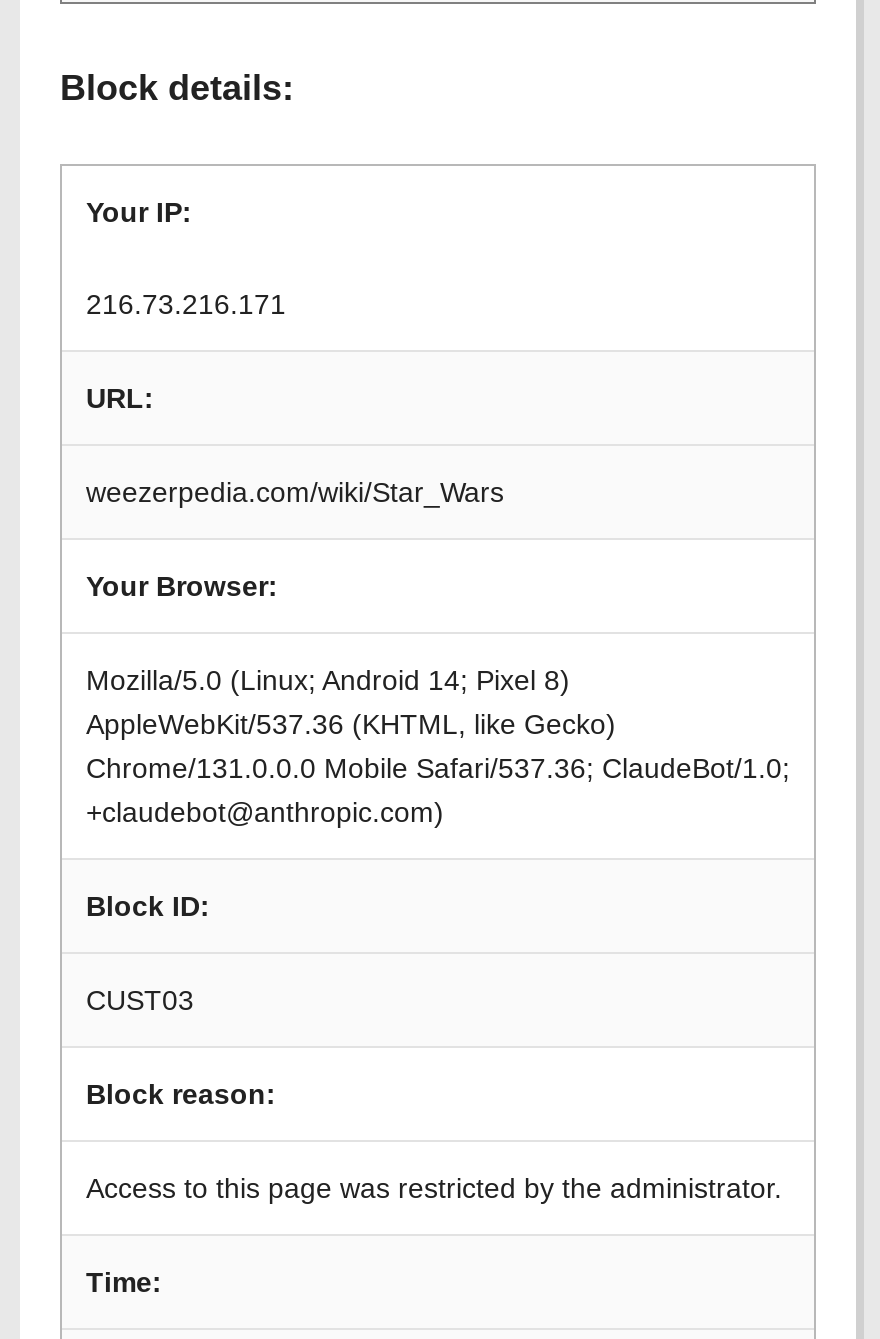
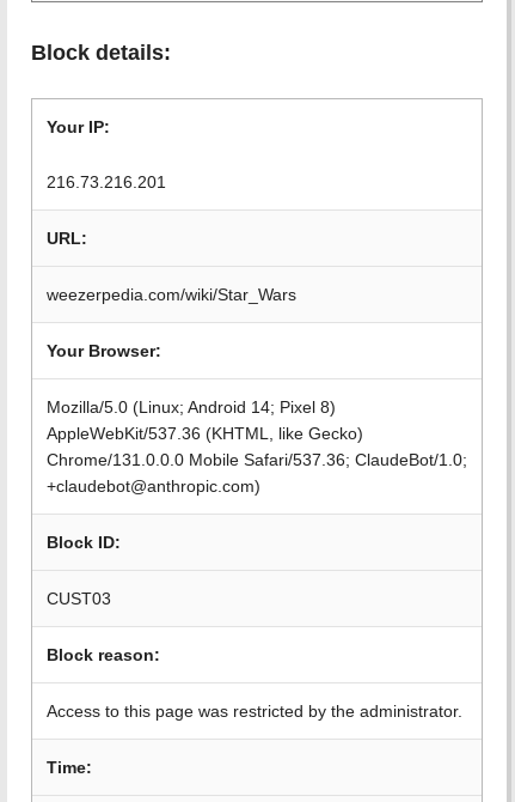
[86,288,286,320] 216.73.216.171 -> [47,172,166,192] 216.73.216.201

